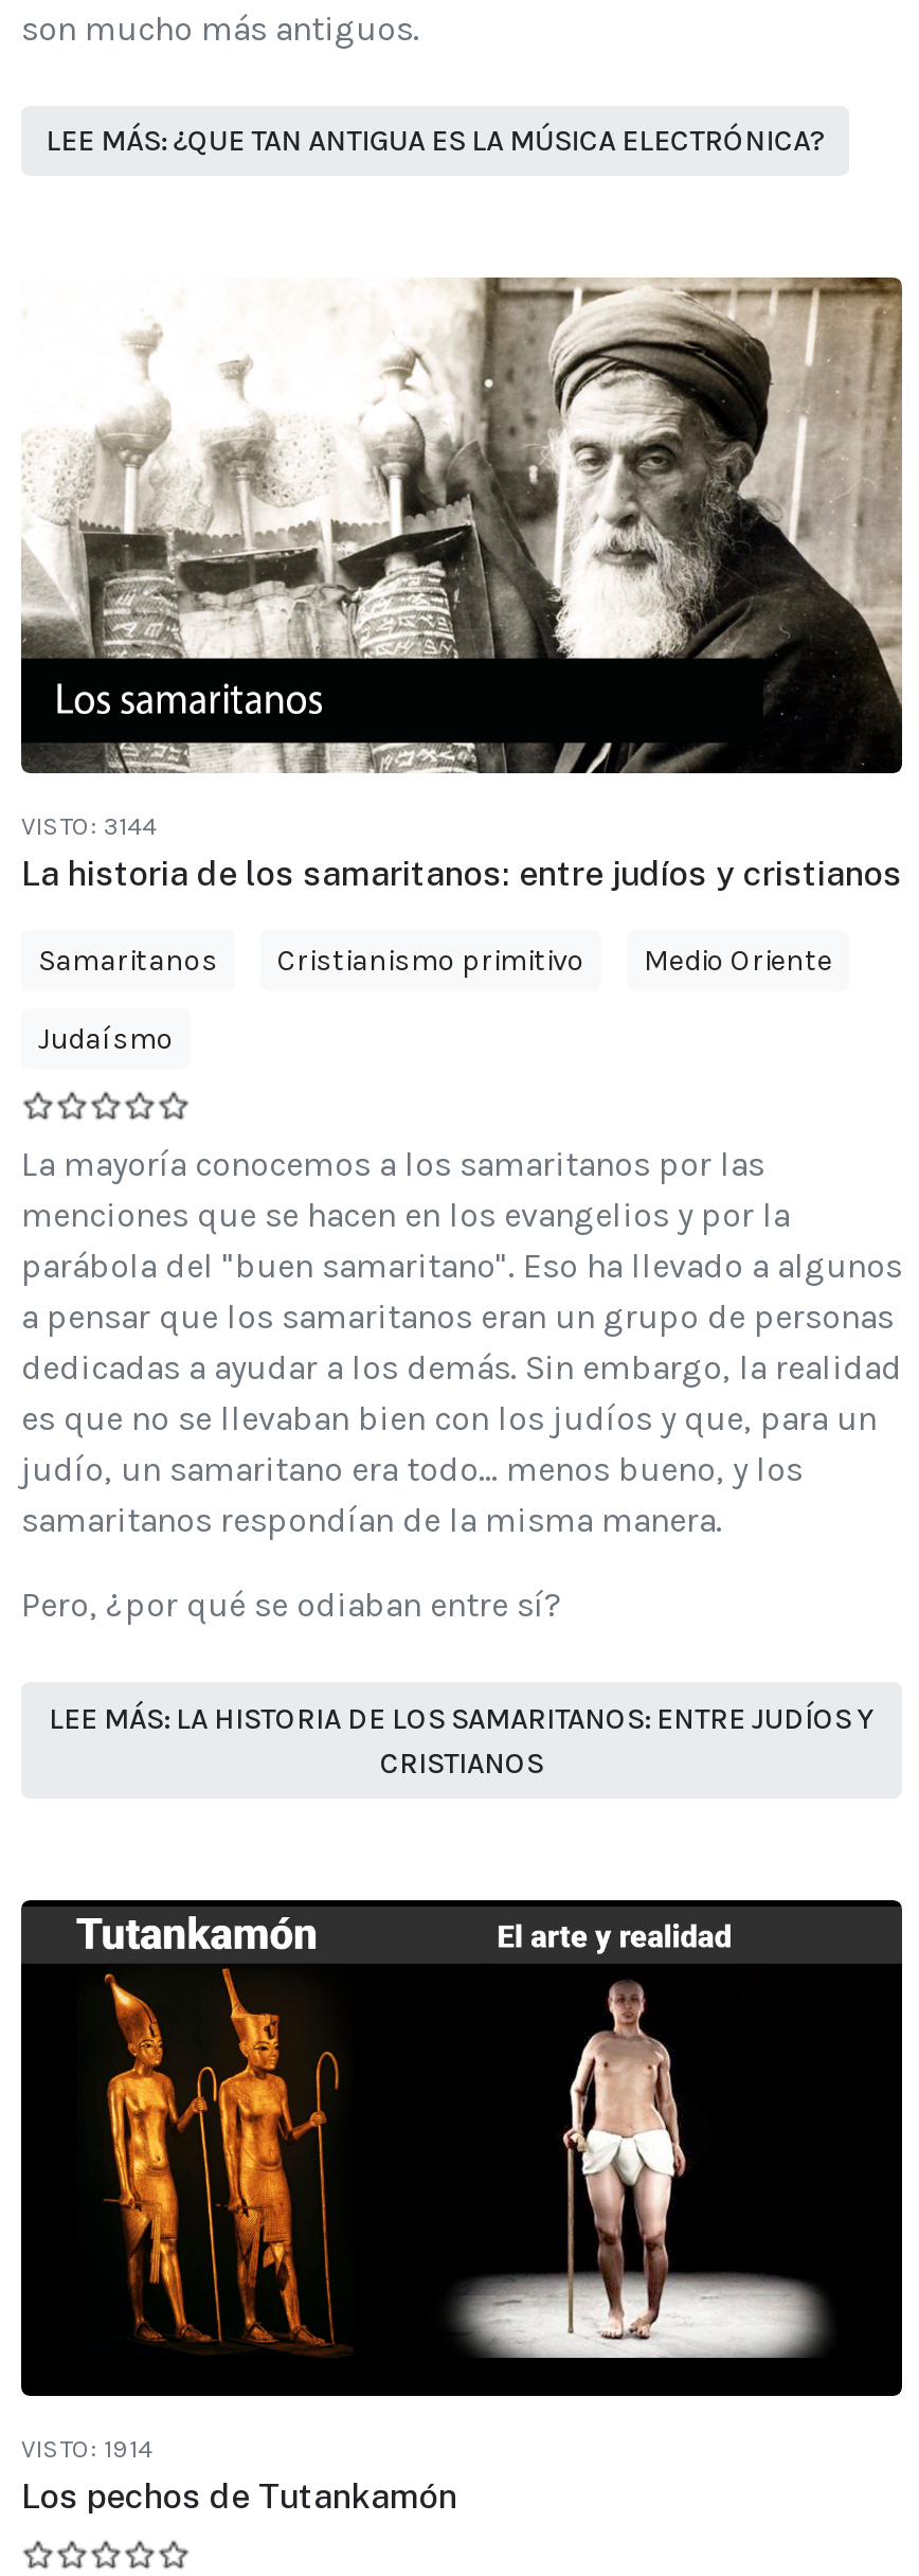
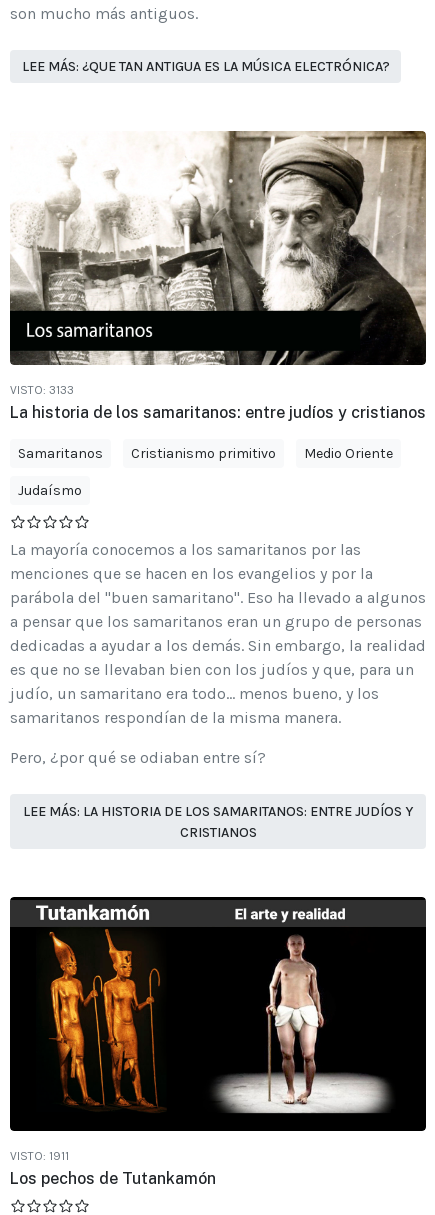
[21,812,157,841] VISTO: 3144 -> [10,383,74,397] VISTO: 3133
[21,2434,152,2464] VISTO: 1914 -> [10,1149,69,1163] VISTO: 1911

